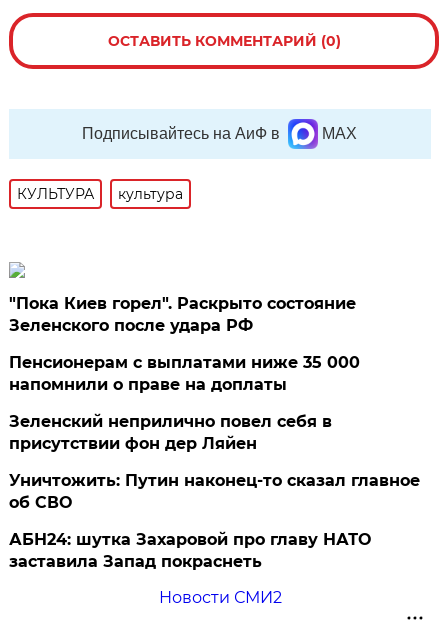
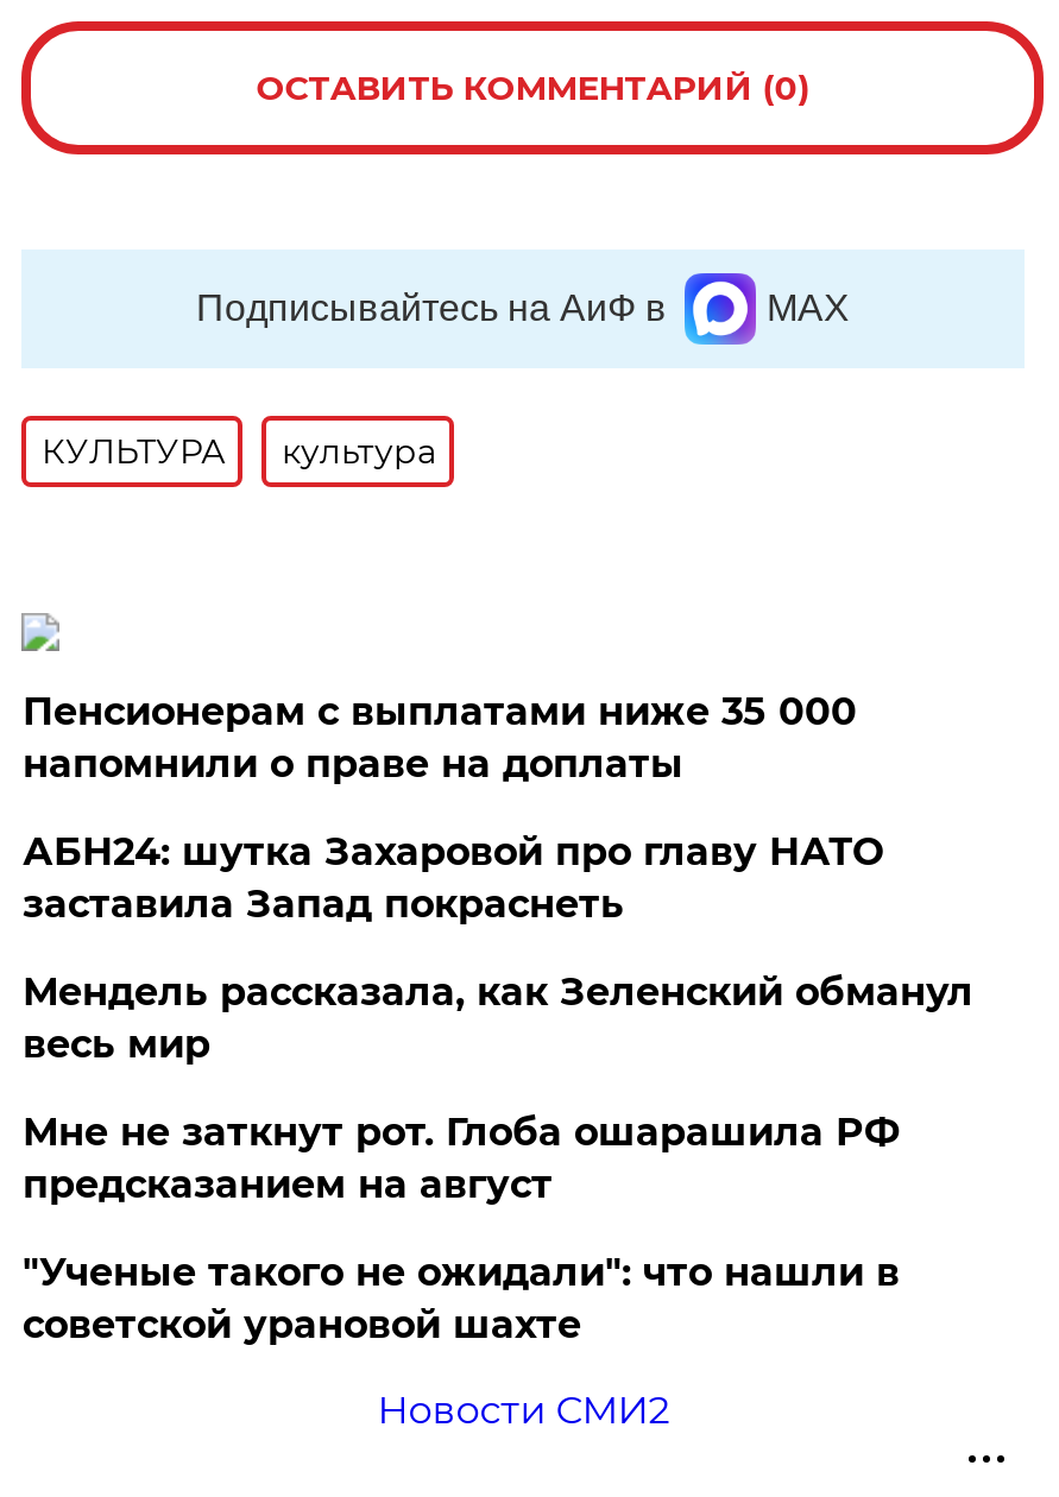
[9,294,356,335] "Пока Киев горел". Раскрыто состояние | Зеленского после удара РФ -> none
moved [9,353,360,394] -> [22,690,857,787]: Пенсионерам с выплатами ниже 35 000 | напомнили о праве на доплаты
[9,412,420,512] Зеленский неприлично повел cебя в | присутствии фон дер Ляйен | Уничтожить: Путин наконец-то сказал главное | об СВО -> none
moved [9,530,371,571] -> [22,830,883,927]: АБН24: шутка Захаровой про главу НАТО | заставила Запад покраснеть
none -> [22,970,973,1348] Мендель рассказала, как Зеленский обманул | весь мир | Мне не заткнут рот. Глоба ошарашила РФ | предсказанием на август | "Ученые такого не ожидали": что нашли в | советской урановой шахте

